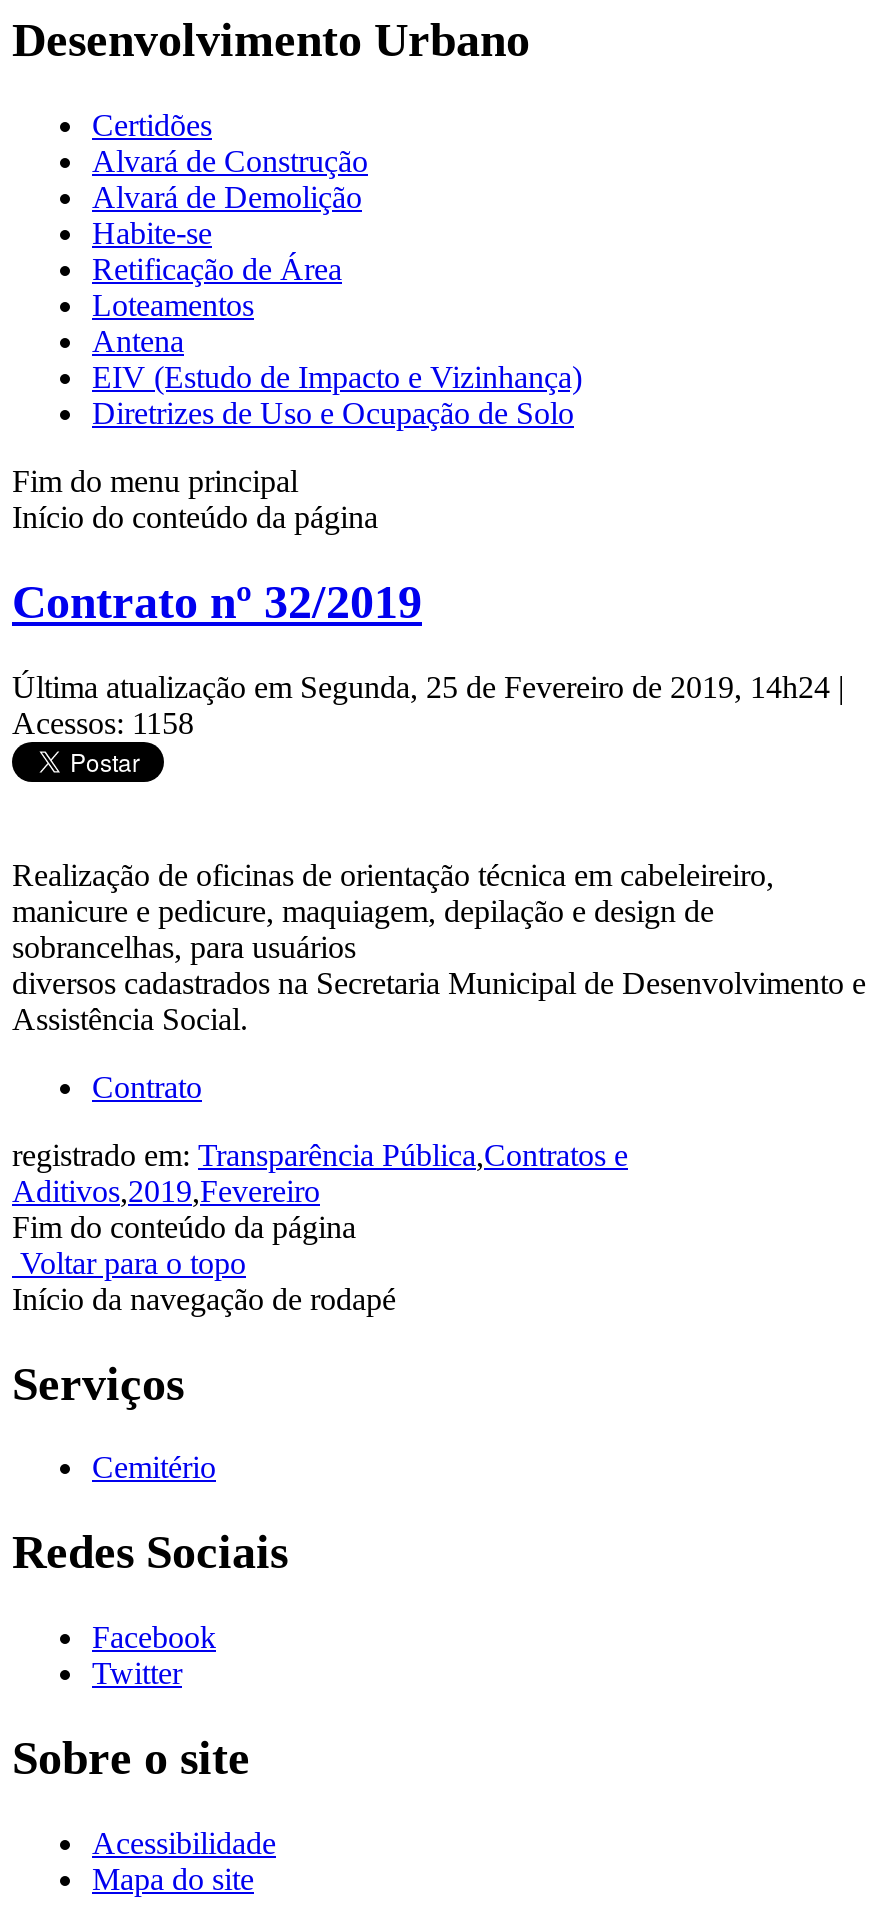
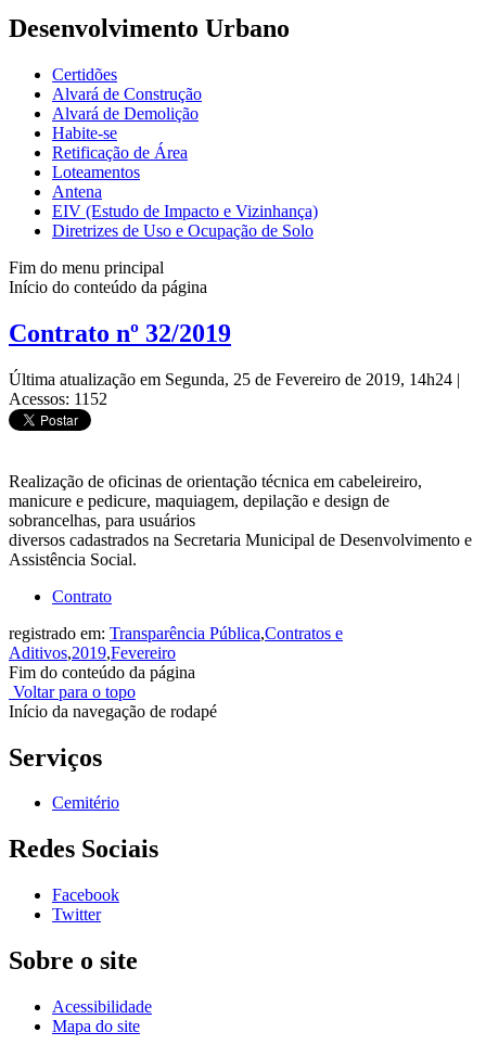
[12,705,194,739] Acessos: 1158 -> [9,389,107,408] Acessos: 1152

